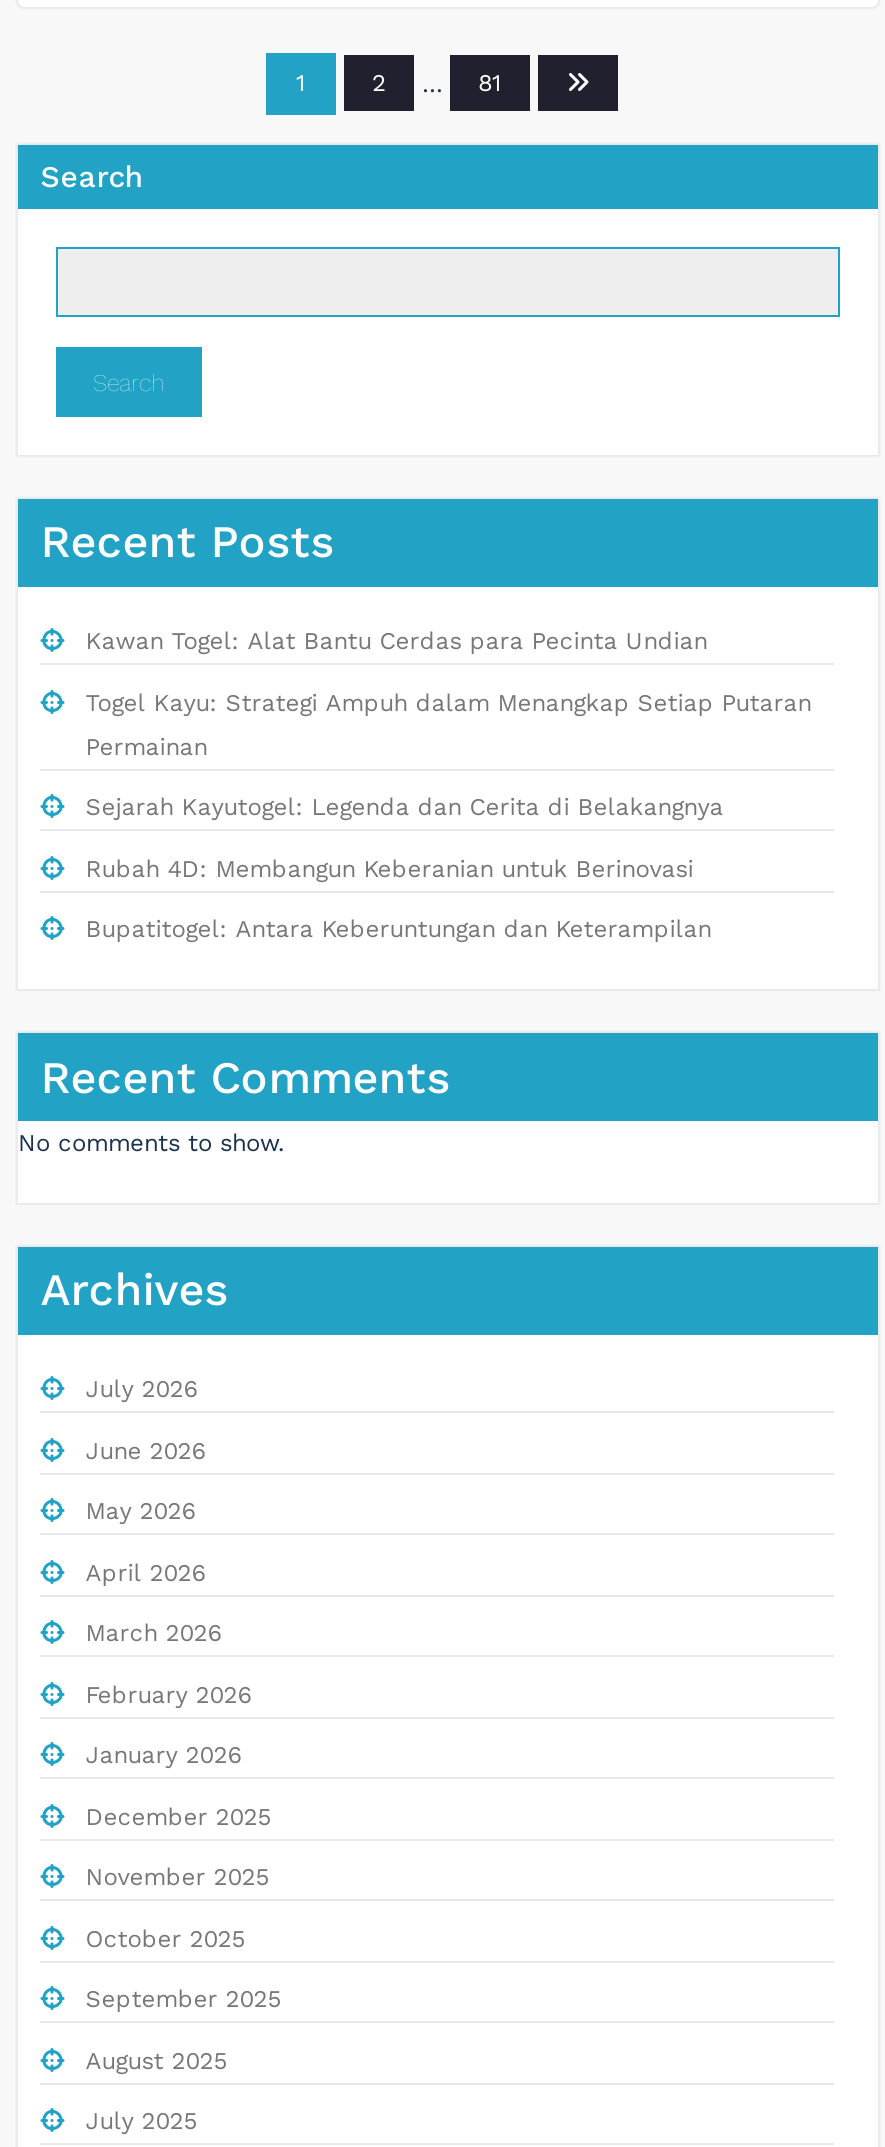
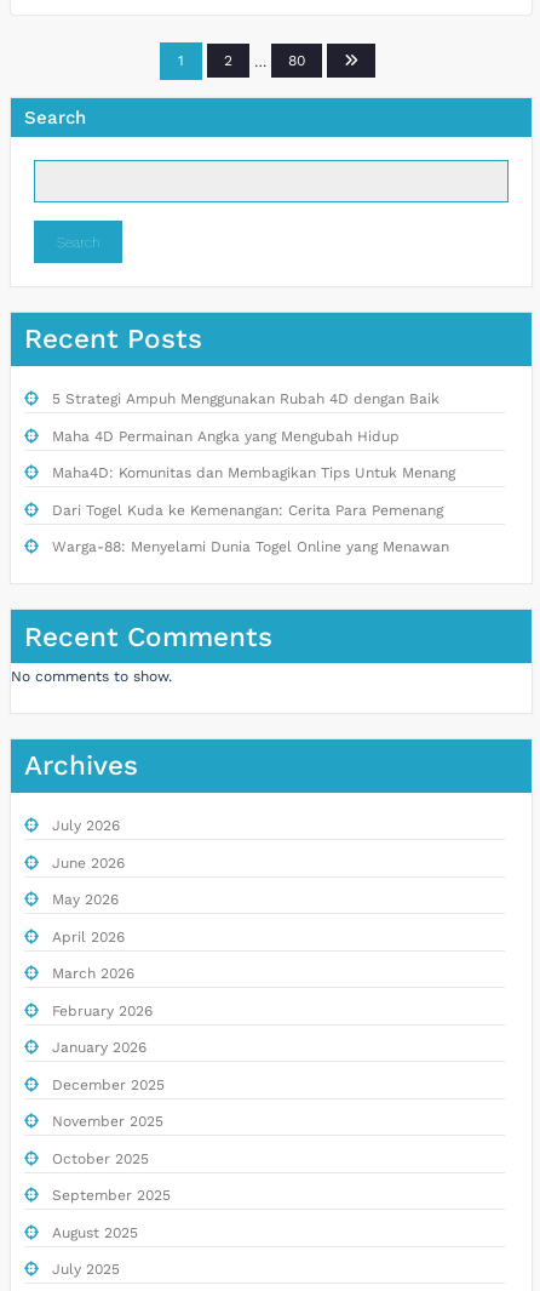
[478,69,502,97] 81 -> [288,52,305,69] 80
[86,627,812,943] Kawan Togel: Alat Bantu Cerdas para Pecinta Undian | Togel Kayu: Strategi Ampuh dalam Menangkap Setiap Putaran | Permainan | Sejarah Kayutogel: Legenda dan Cerita di Belakangnya | Rubah 4D: Membangun Keberanian untuk Berinovasi | Bupatitogel: Antara Keberuntungan dan Keterampilan -> [52,391,455,555] 5 Strategi Ampuh Menggunakan Rubah 4D dengan Baik | Maha 4D Permainan Angka yang Mengubah Hidup | Maha4D: Komunitas dan Membagikan Tips Untuk Menang | Dari Togel Kuda ke Kemenangan: Cerita Para Pemenang | Warga-88: Menyelami Dunia Togel Online yang Menawan

